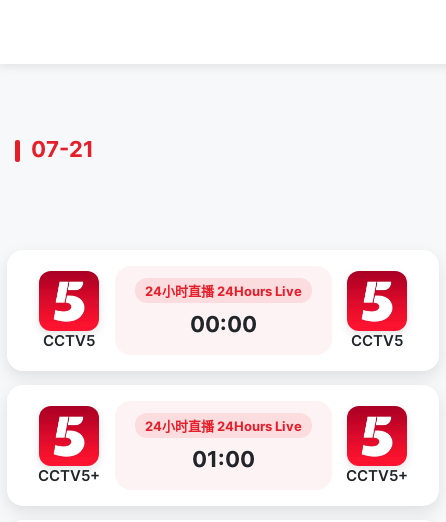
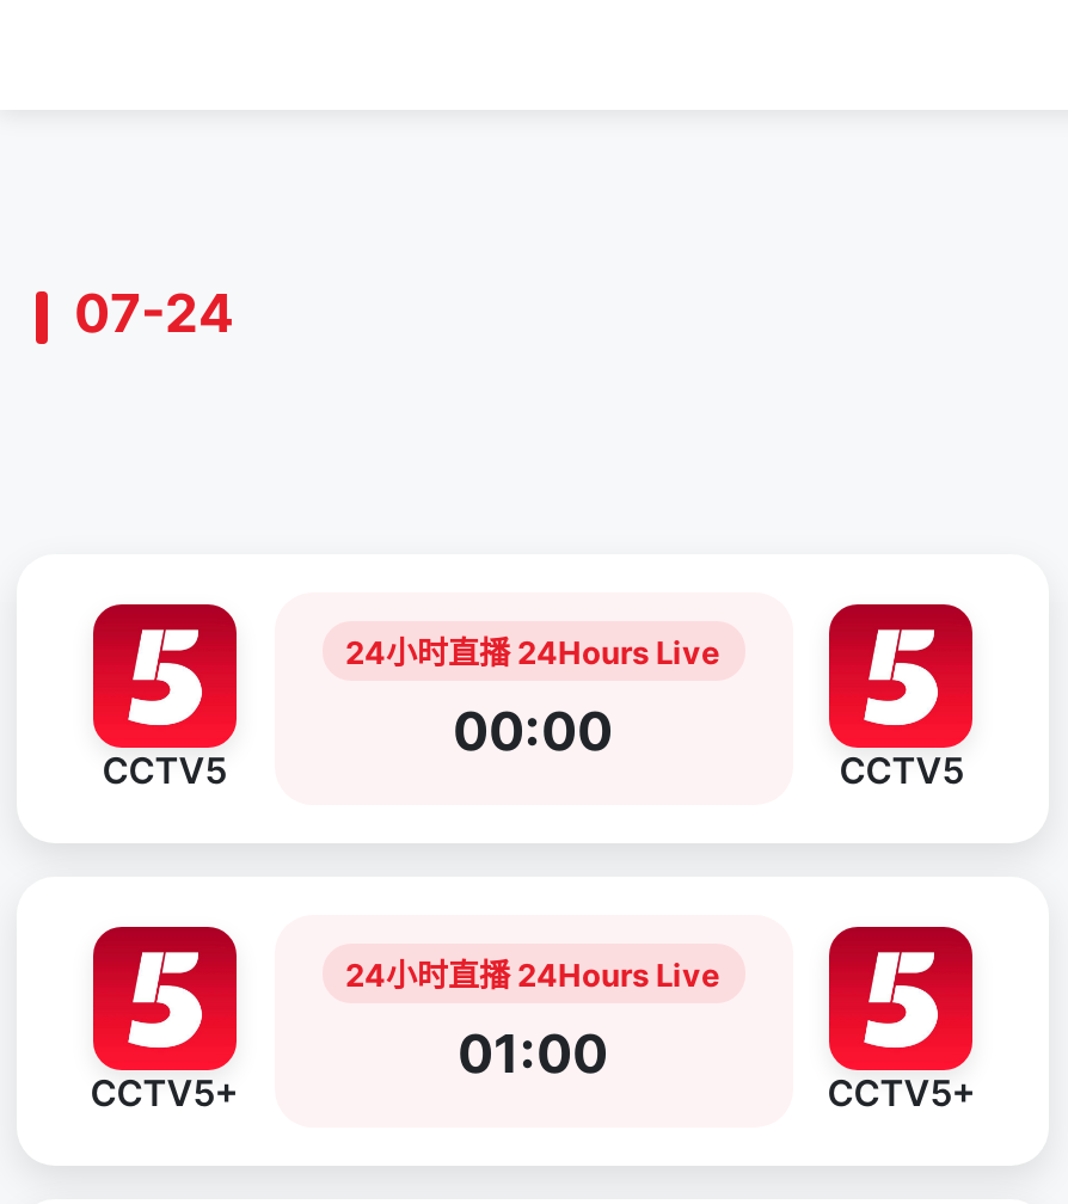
[31,136,94,162] 07-21 -> [74,282,234,344] 07-24

